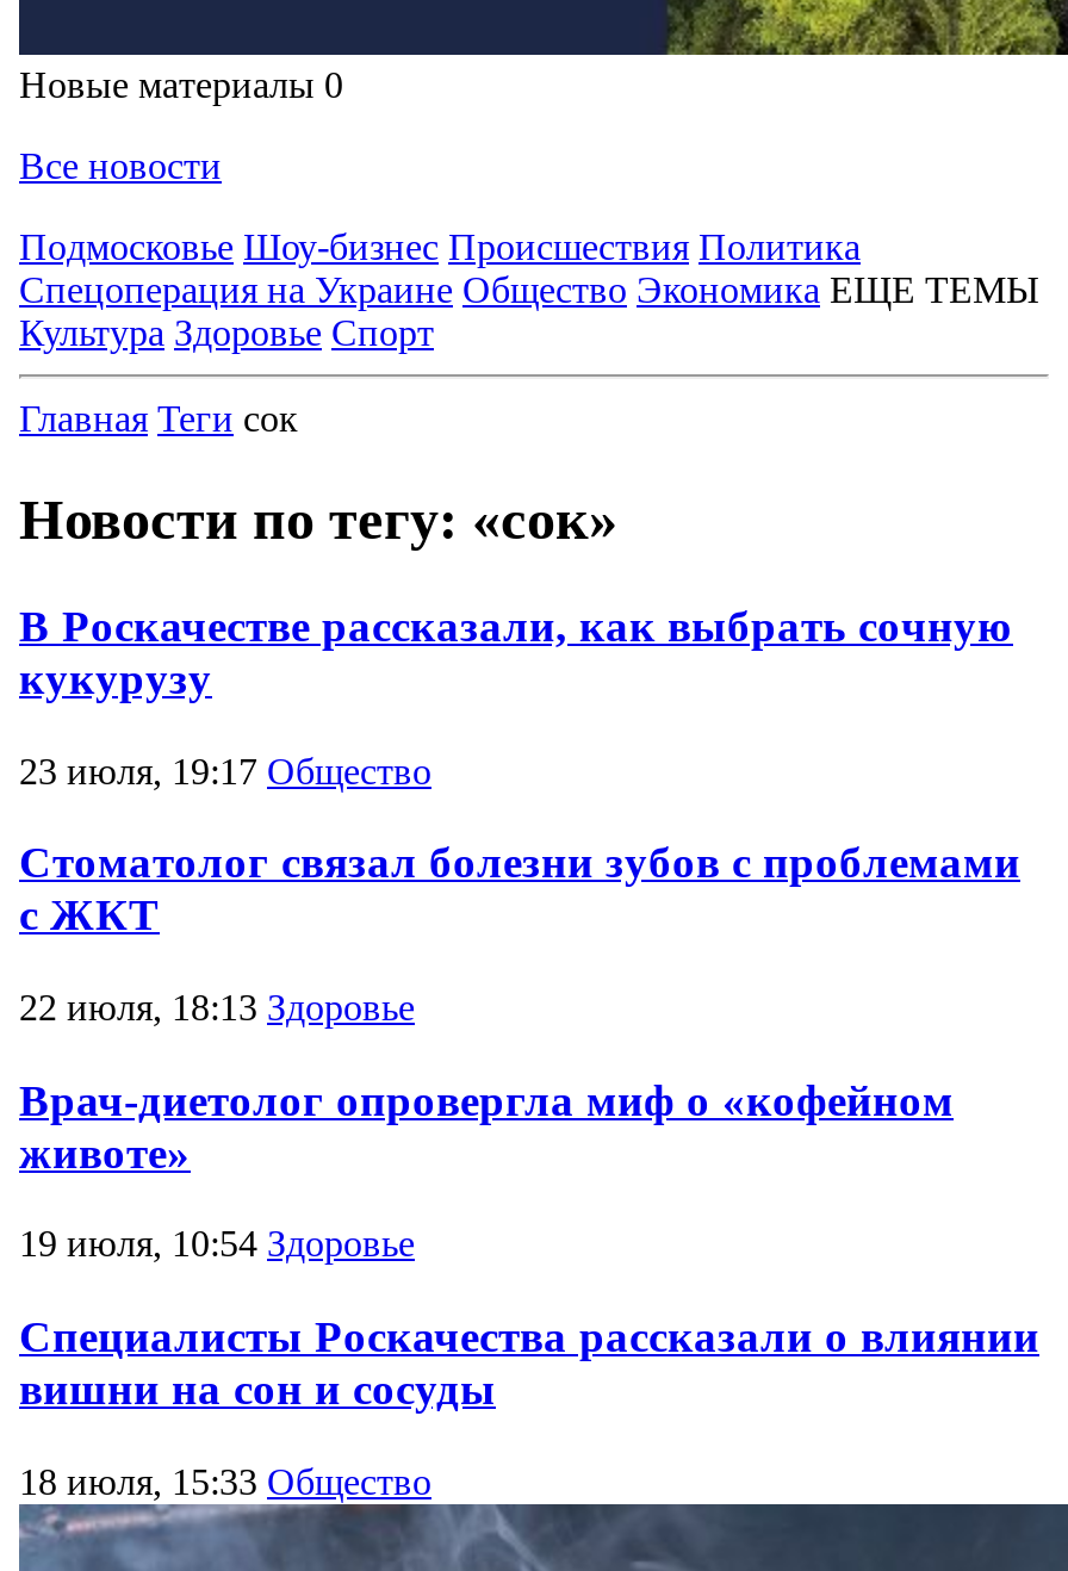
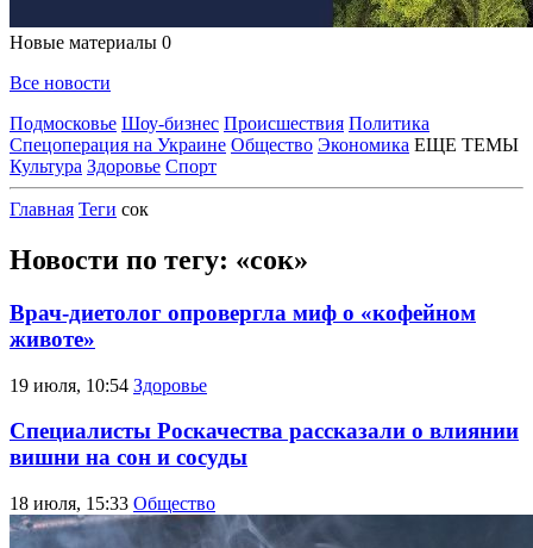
[19,600,1020,1027] В Роскачестве рассказали, как выбрать сочную | кукурузу | 23 июля, 19:17 Общество | Стоматолог связал болезни зубов с проблемами | с ЖКТ | 22 июля, 18:13 Здоровье -> none

